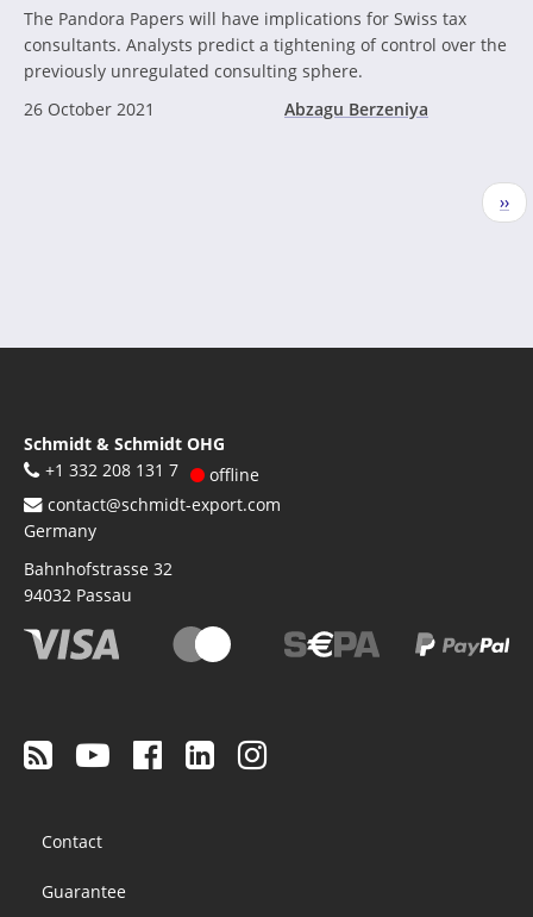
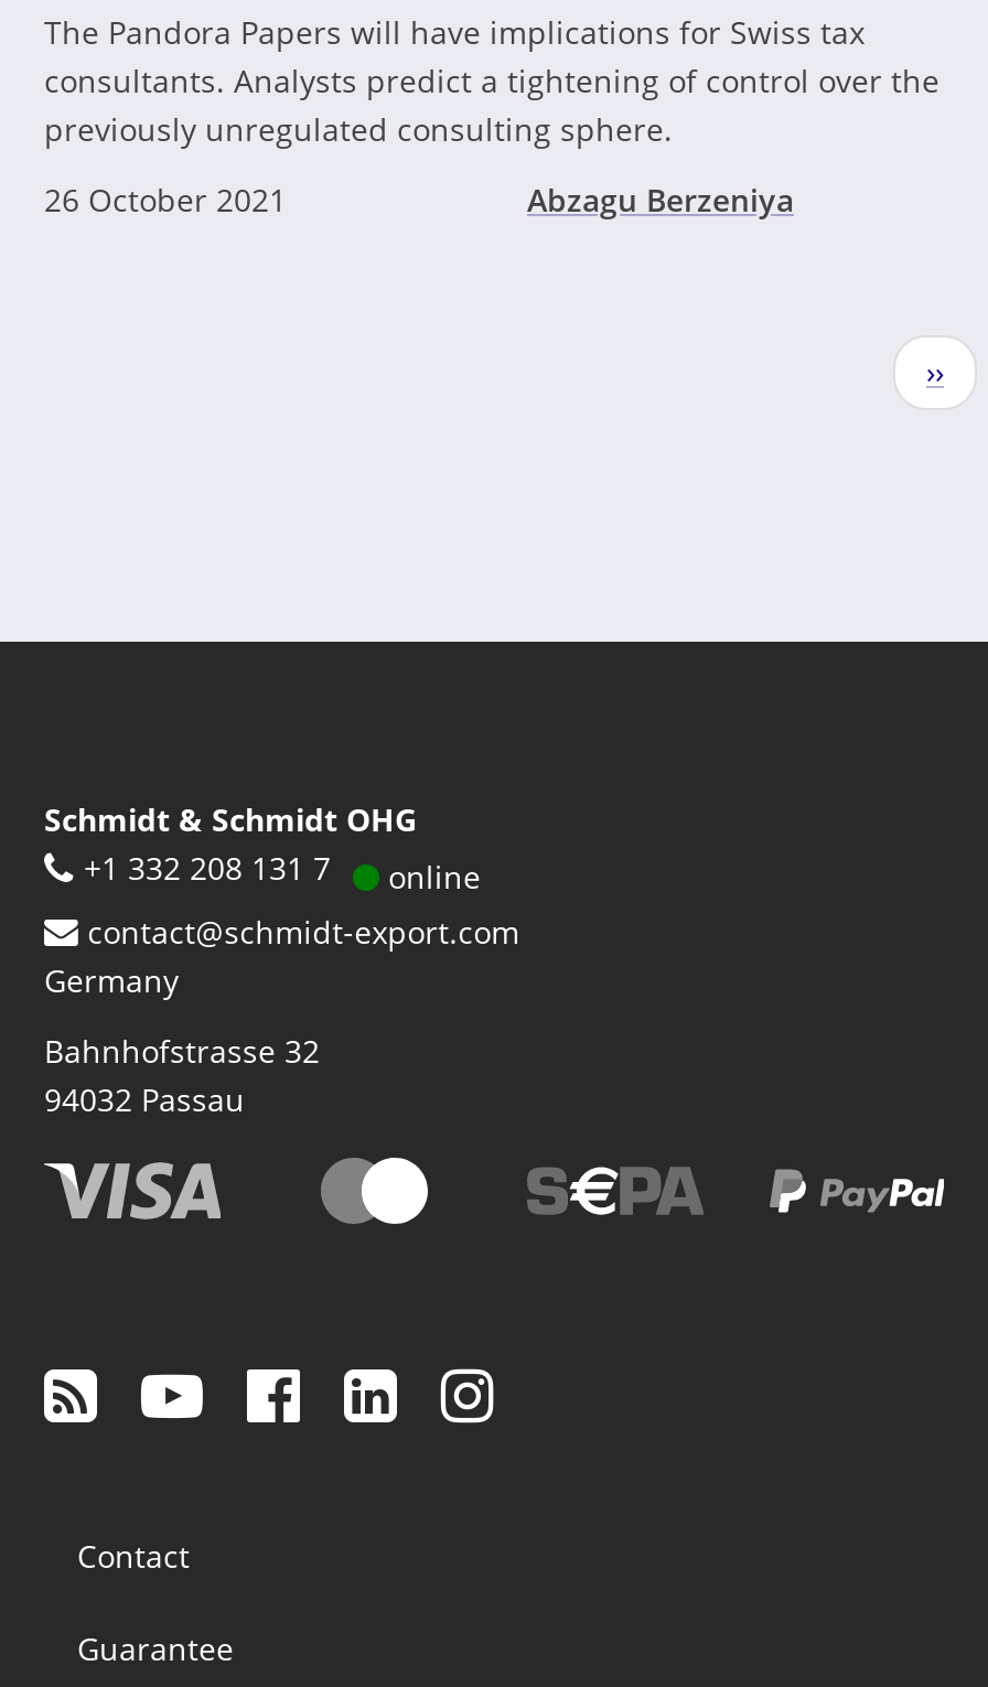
[205,463,259,486] offline -> [379,856,481,898] online

